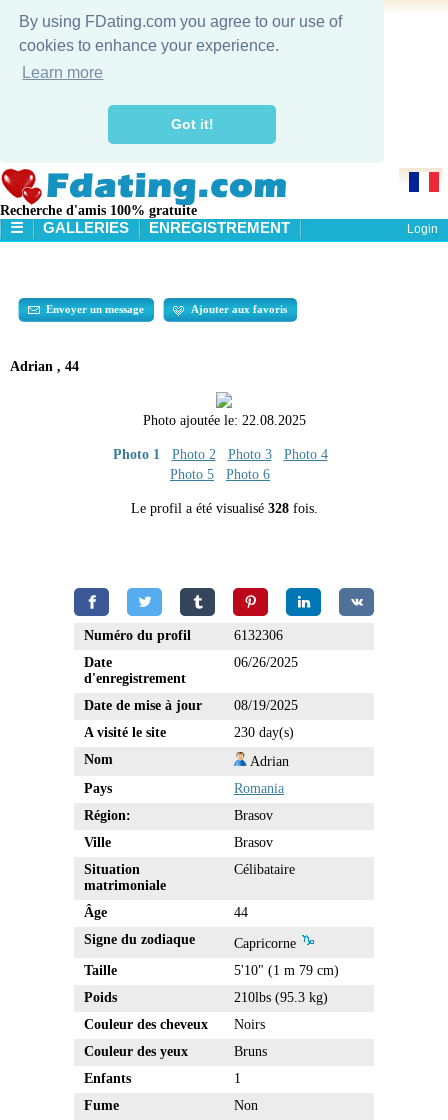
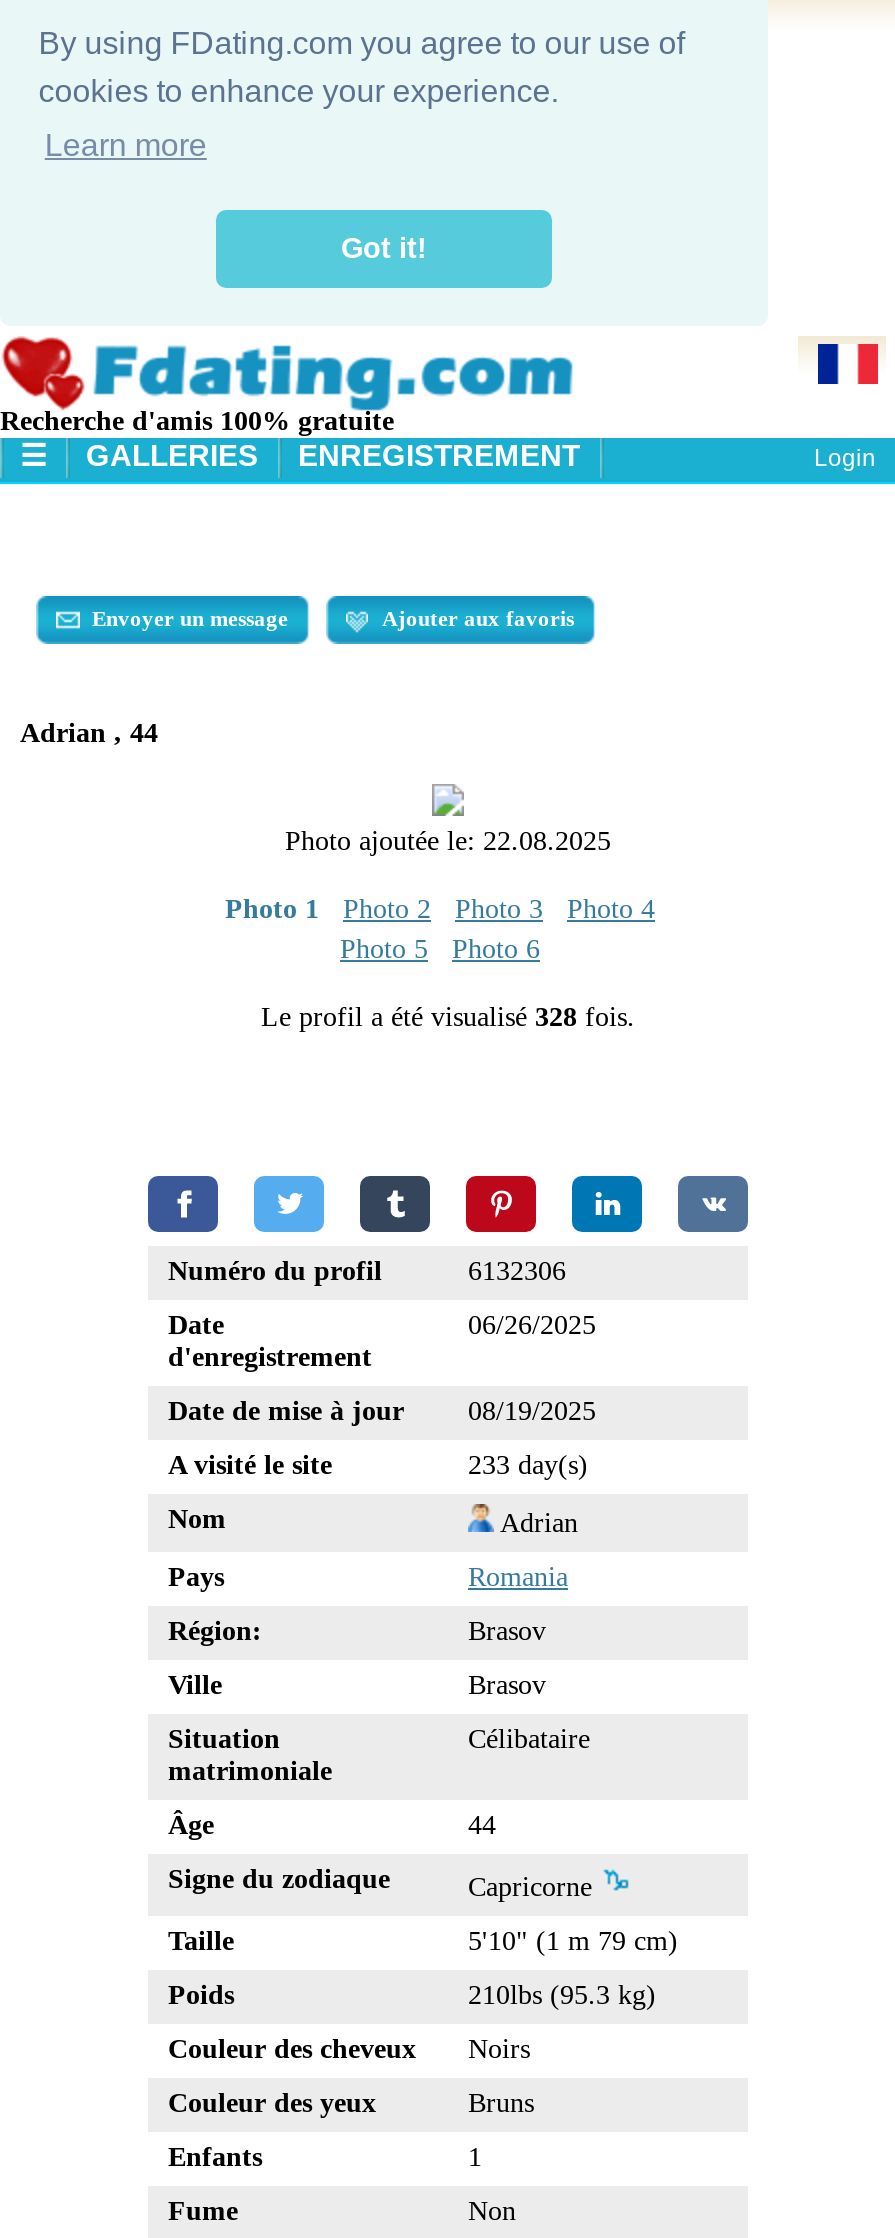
[234,725,294,740] 230 day(s) -> [468,1451,588,1481] 233 day(s)

